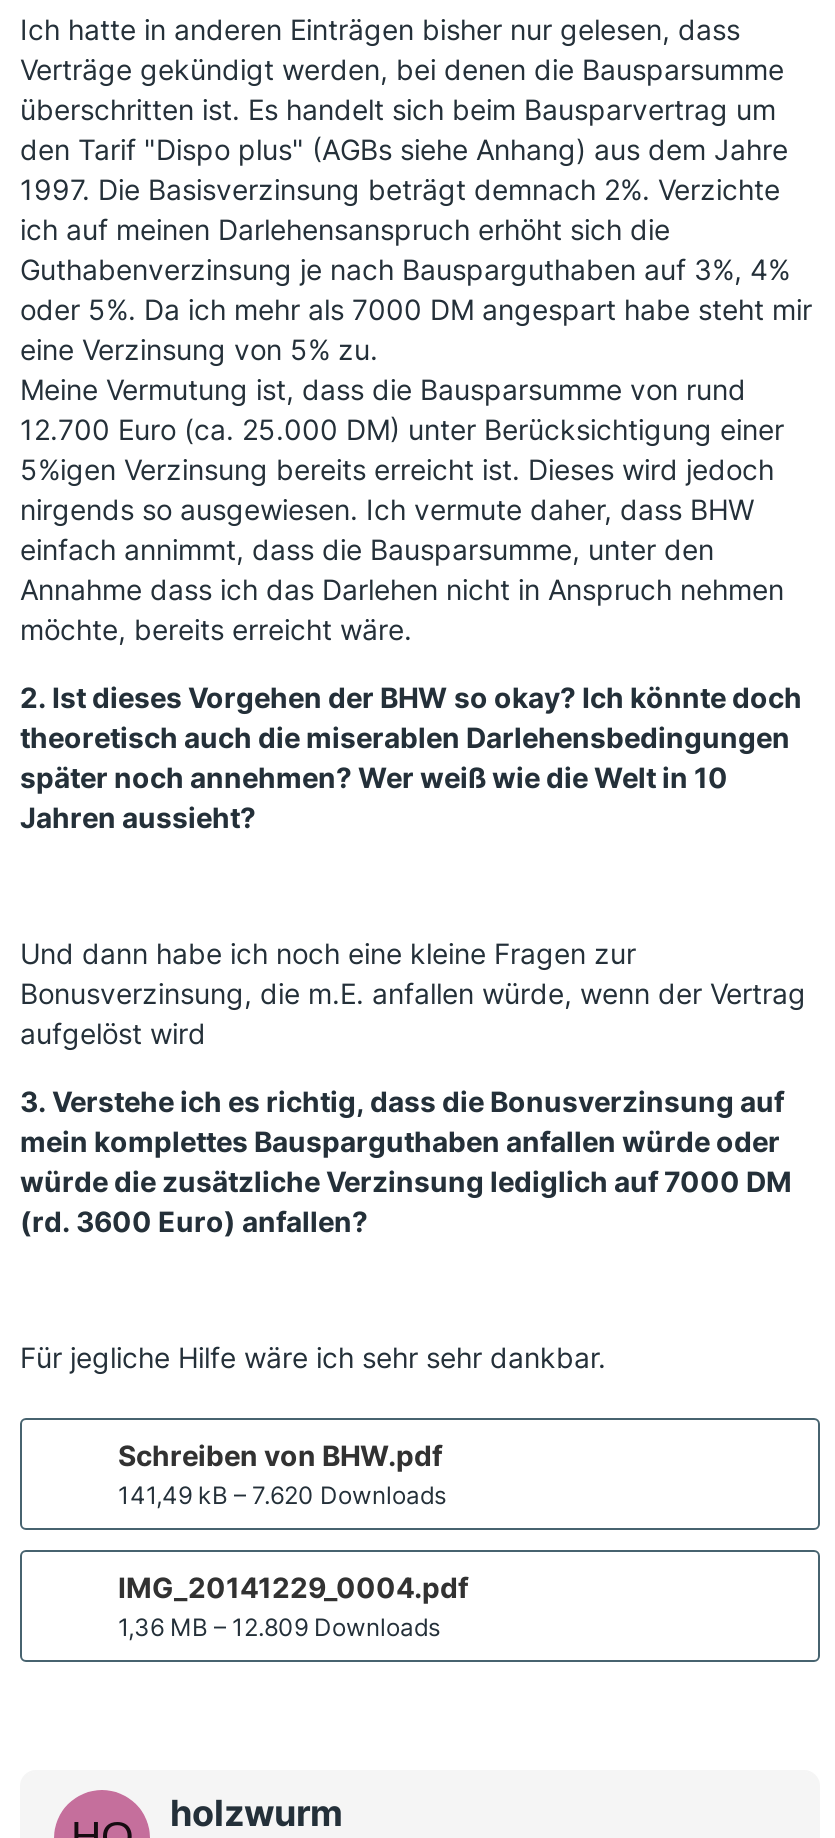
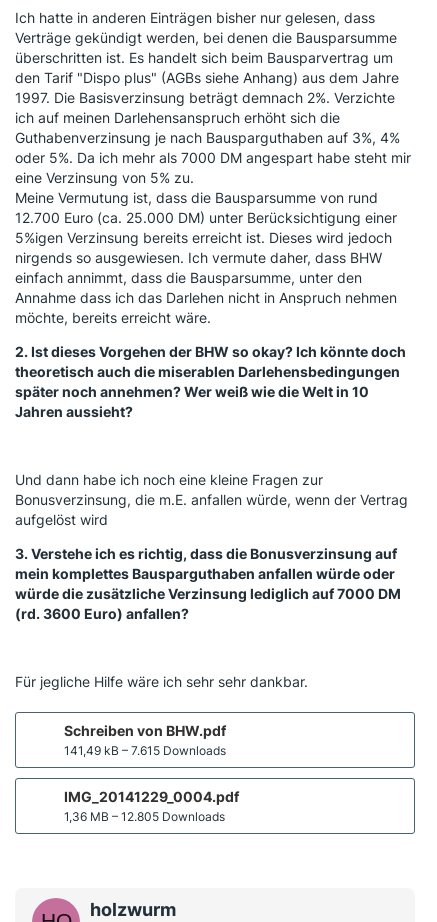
[118,1480,446,1510] 141,49 kB – 7.620 Downloads -> [64,743,226,758] 141,49 kB – 7.615 Downloads
[118,1612,440,1642] 1,36 MB – 12.809 Downloads -> [64,809,225,824] 1,36 MB – 12.805 Downloads

